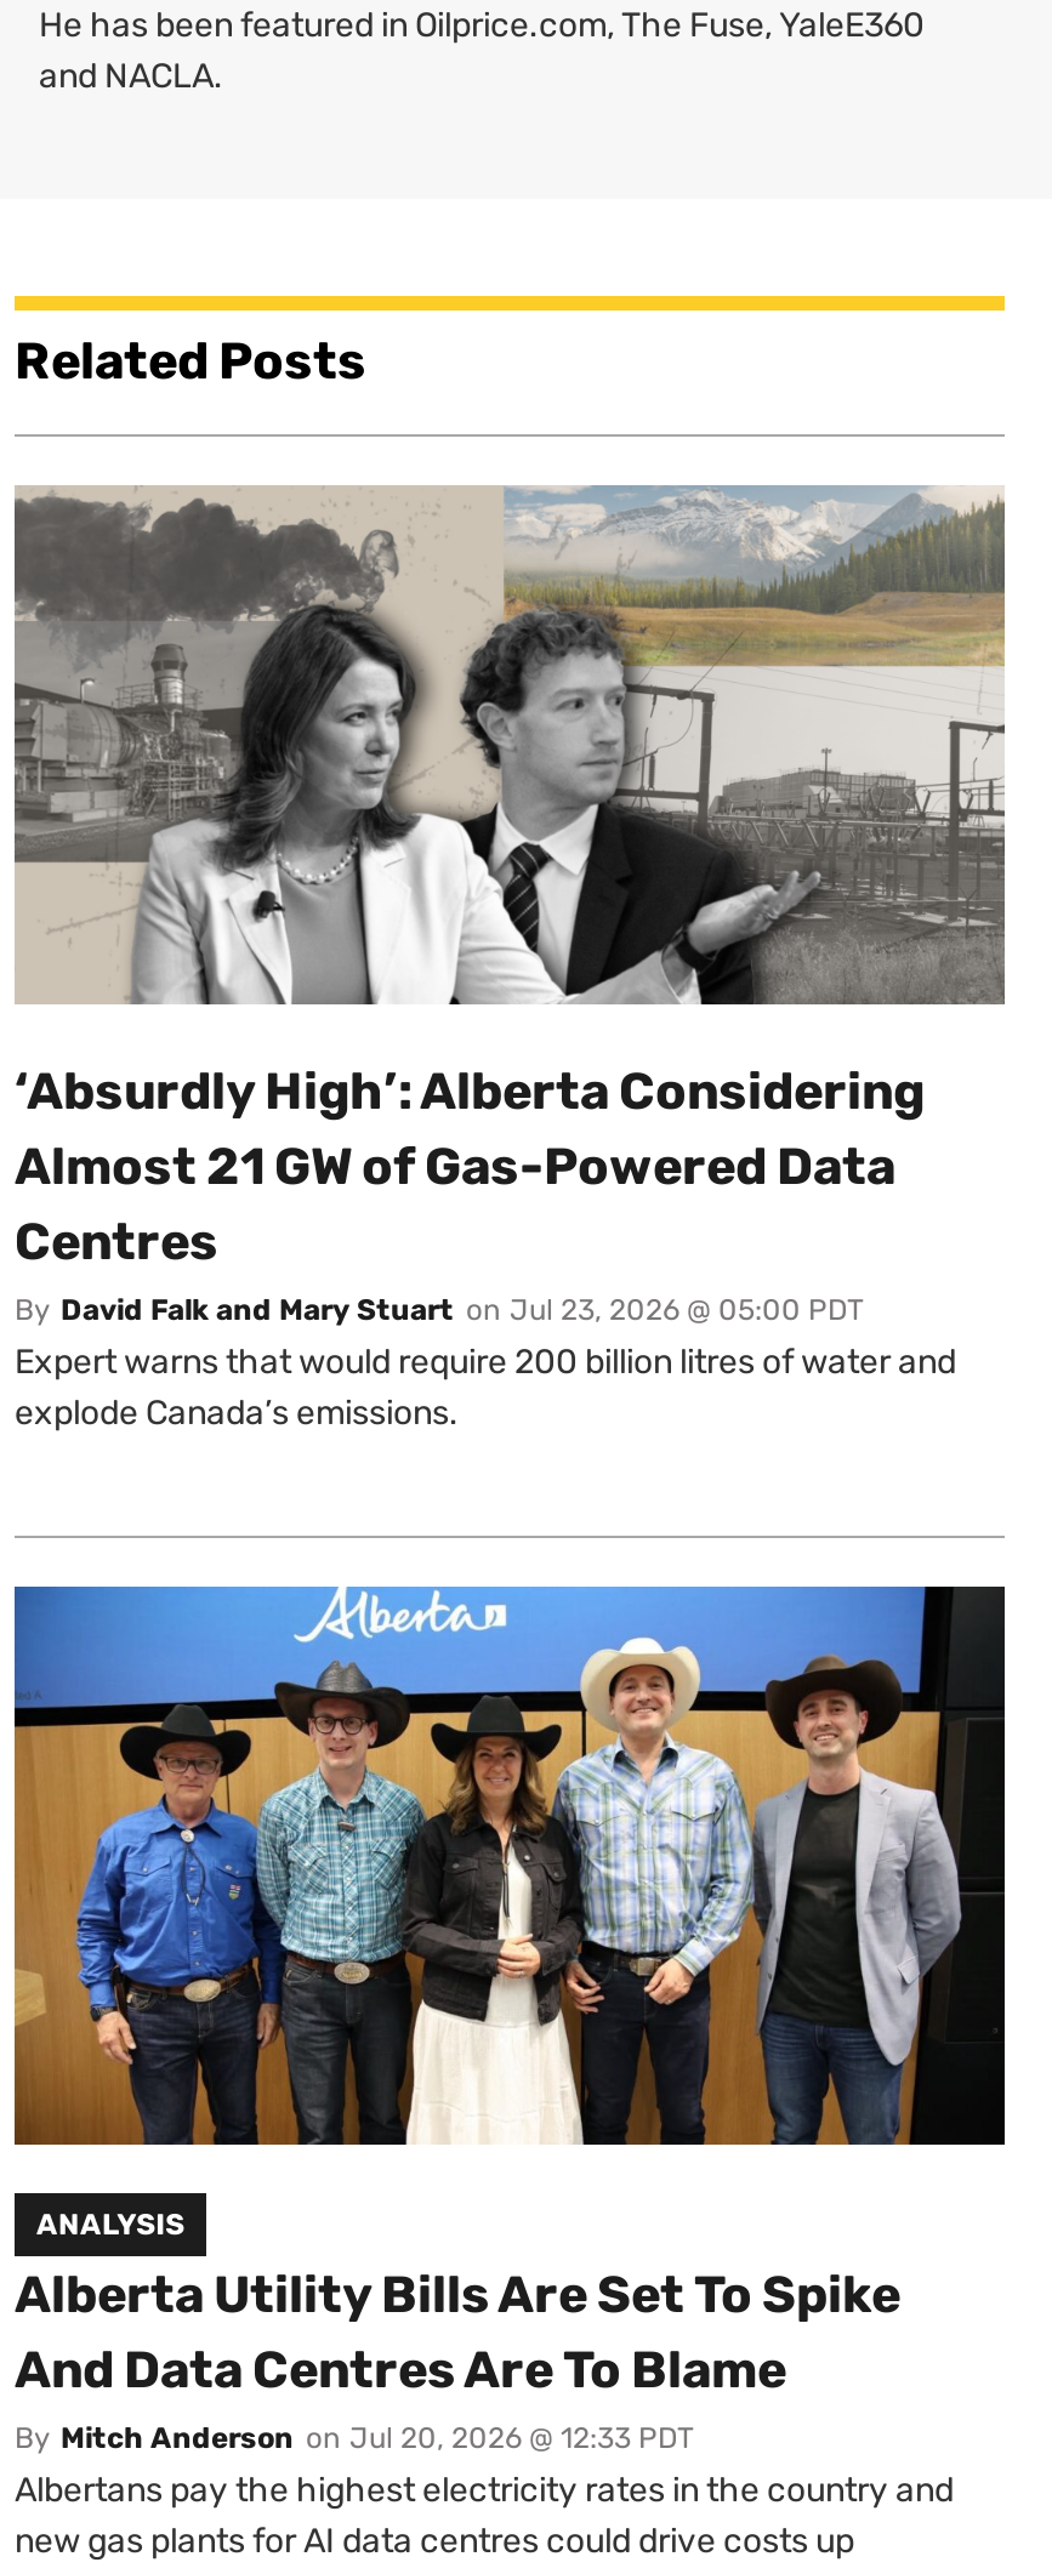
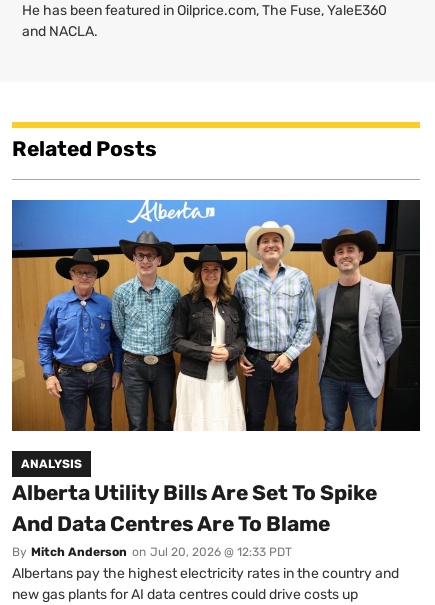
[15,485,1007,1433] [image] | ‘Absurdly High’: Alberta Considering | Almost 21 GW of Gas-Powered Data | Centres | By David Falk and Mary Stuart on Jul 23, 2026 @ 05:00 PDT | Expert warns that would require 200 billion litres of water and | explode Canada’s emissions. -> none

